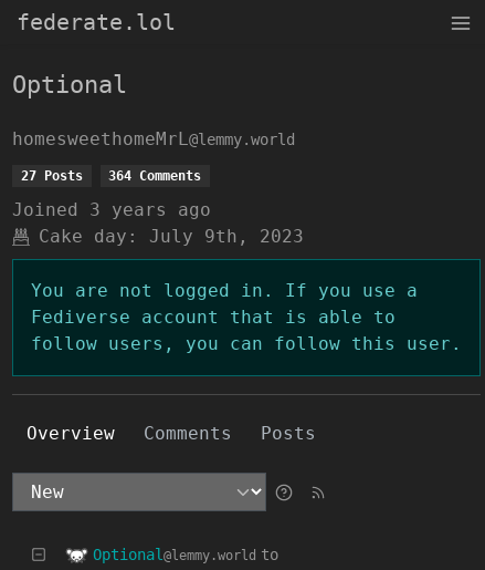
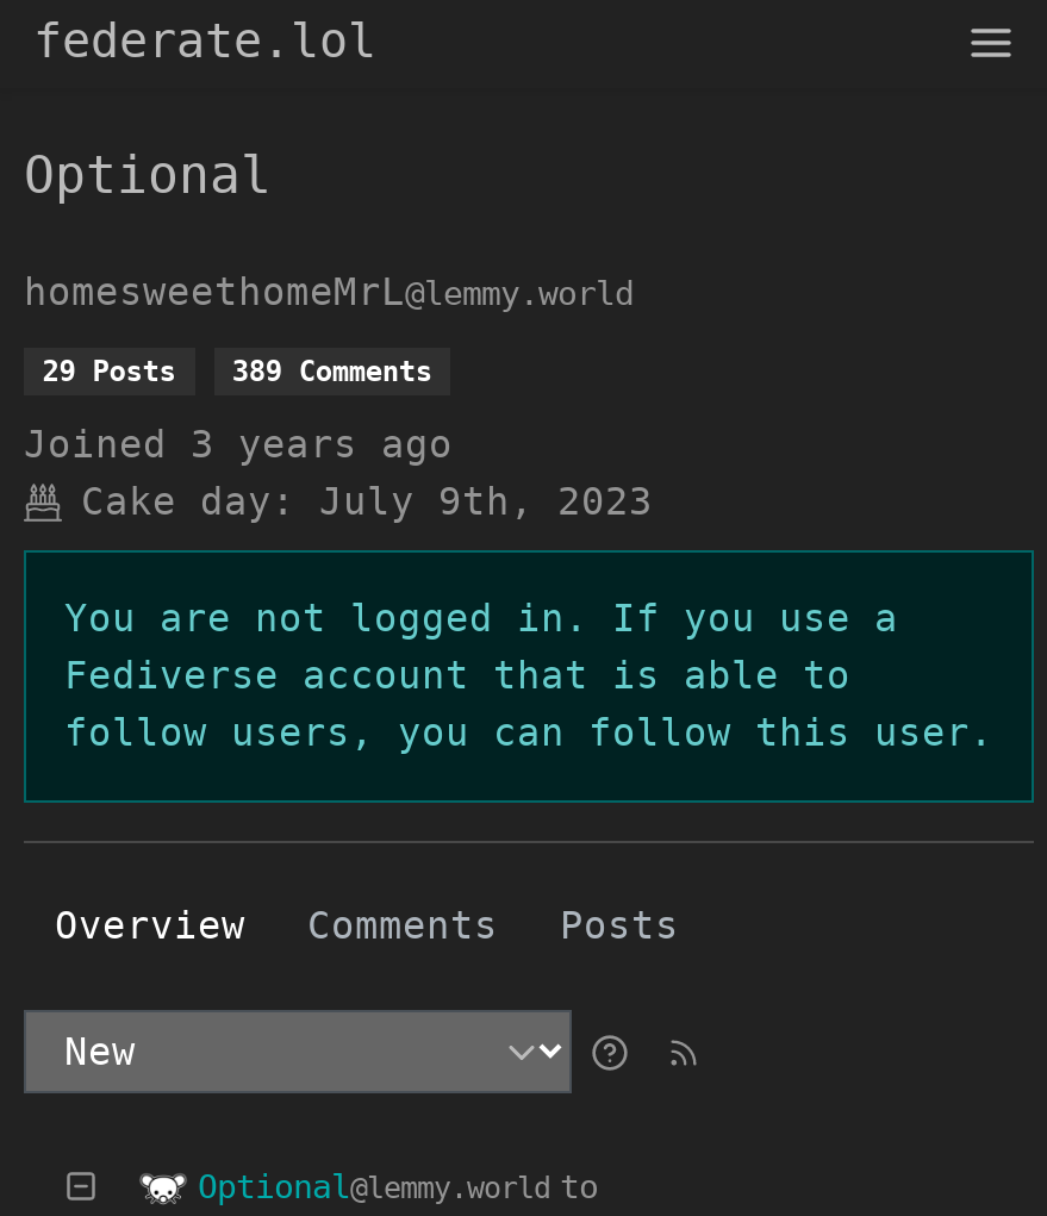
[21,168,83,184] 27 Posts -> [42,355,176,388] 29 Posts
[109,168,202,184] 364 Comments -> [232,355,432,388] 389 Comments

